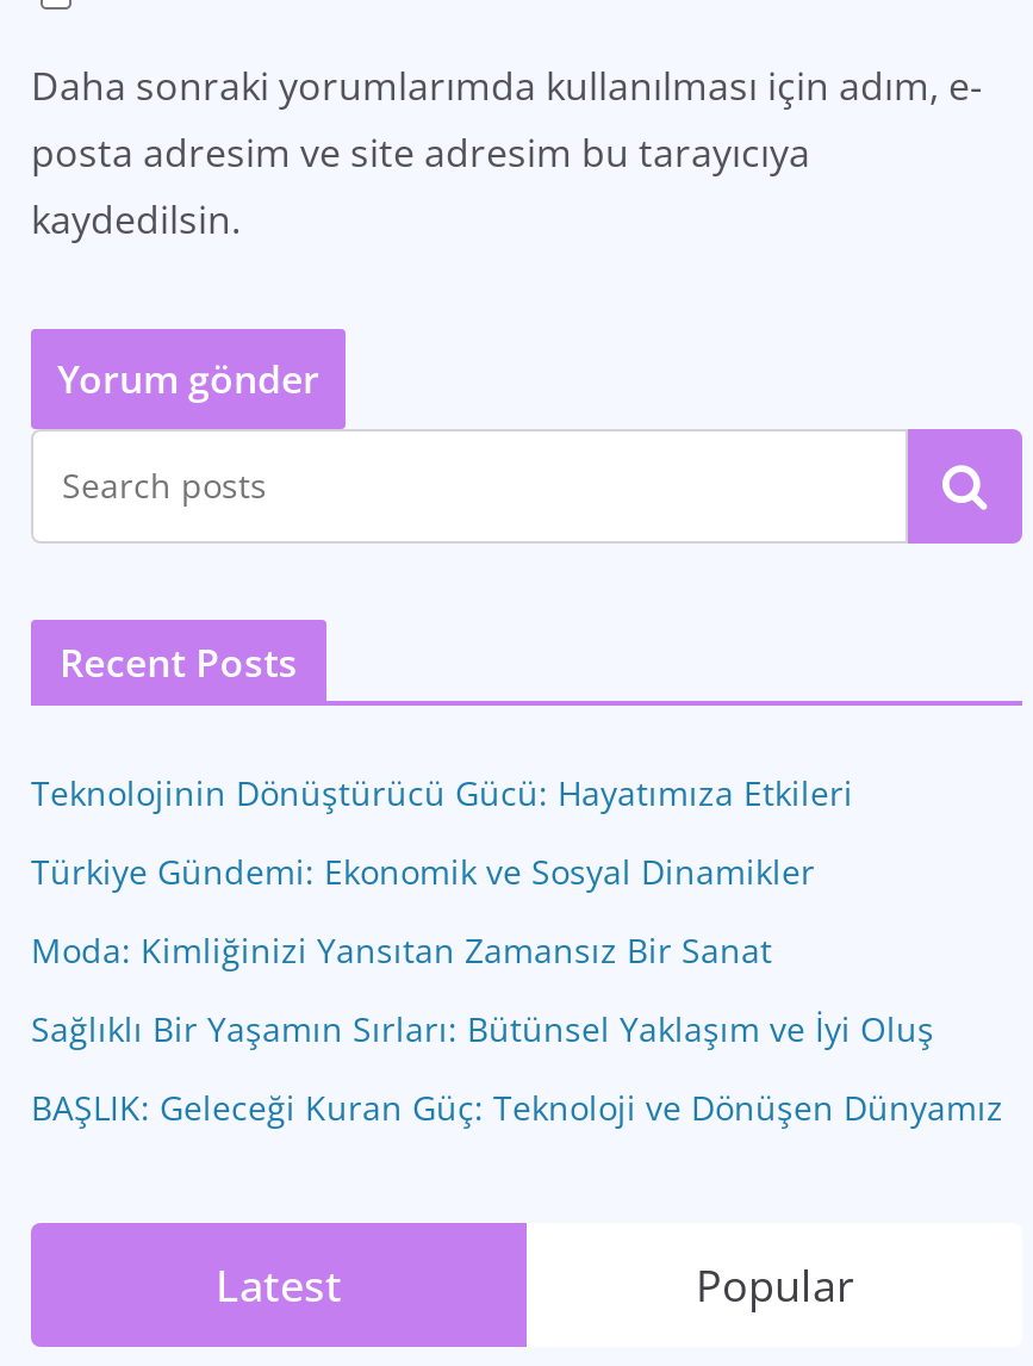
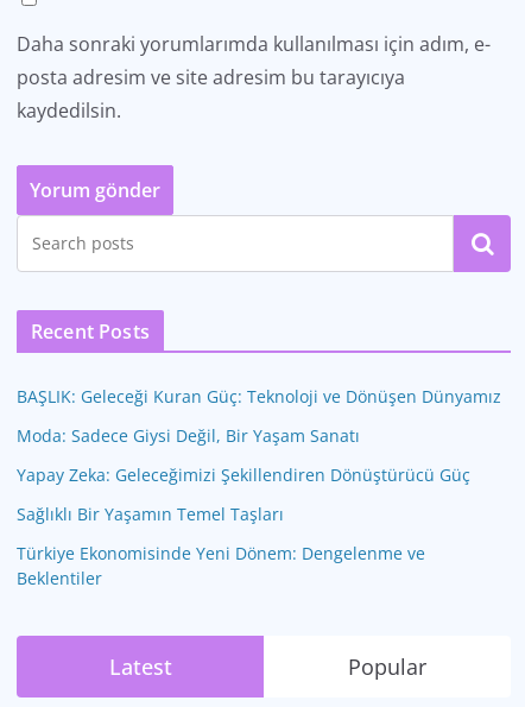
[31,770,934,1051] Teknolojinin Dönüştürücü Gücü: Hayatımıza Etkileri | Türkiye Gündemi: Ekonomik ve Sosyal Dinamikler | Moda: Kimliğinizi Yansıtan Zamansız Bir Sanat | Sağlıklı Bir Yaşamın Sırları: Bütünsel Yaklaşım ve İyi Oluş -> none
moved [31,1085,1003,1130] -> [17,385,501,408]: BAŞLIK: Geleceği Kuran Güç: Teknoloji ve Dönüşen Dünyamız
none -> [17,424,470,589] Moda: Sadece Giysi Değil, Bir Yaşam Sanatı | Yapay Zeka: Geleceğimizi Şekillendiren Dönüştürücü Güç | Sağlıklı Bir Yaşamın Temel Taşları | Türkiye Ekonomisinde Yeni Dönem: Dengelenme ve | Beklentiler

